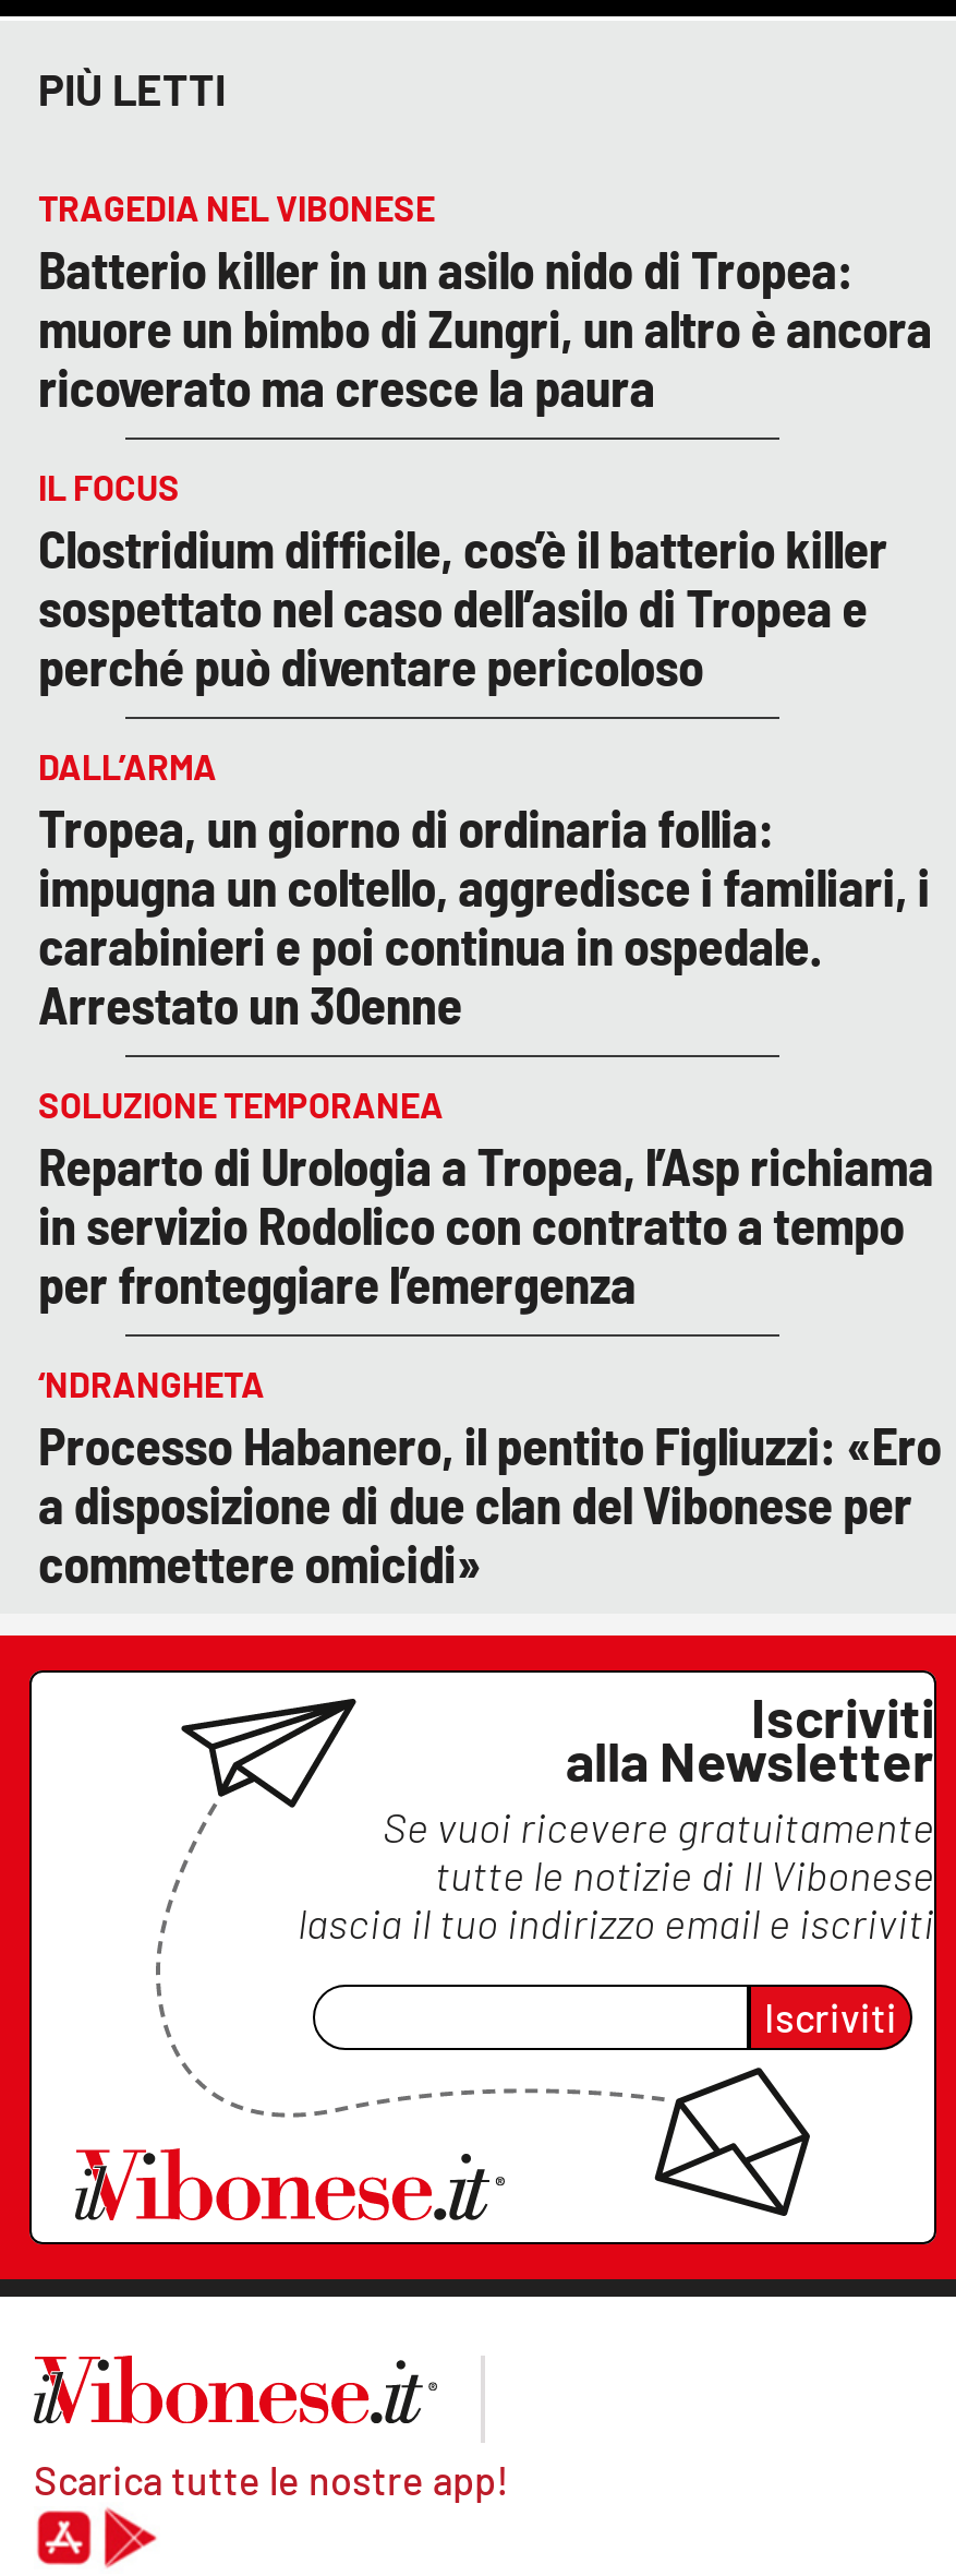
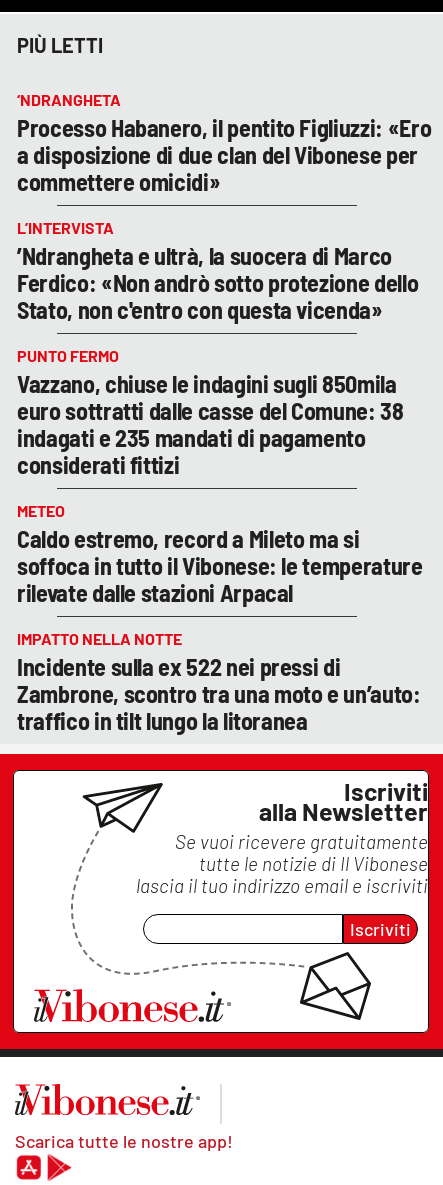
[38,186,933,1314] TRAGEDIA NEL VIBONESE | Batterio killer in un asilo nido di Tropea: | muore un bimbo di Zungri, un altro è ancora | ricoverato ma cresce la paura | IL FOCUS | Clostridium difficile, cos’è il batterio killer | sospettato nel caso dell’asilo di Tropea e | perché può diventare pericoloso | DALL’ARMA | Tropea, un giorno di ordinaria follia: | impugna un coltello, aggredisce i familiari, i | carabinieri e poi continua in ospedale. | Arrestato un 30enne | SOLUZIONE TEMPORANEA | Reparto di Urologia a Tropea, l’Asp richiama | in servizio Rodolico con contratto a tempo | per fronteggiare l’emergenza -> none
moved [38,1362,941,1593] -> [17,90,431,196]: ‘NDRANGHETA | Processo Habanero, il pentito Figliuzzi: «Ero | a disposizione di due clan del Vibonese per | commettere omicidi»
none -> [17,218,423,735] L’INTERVISTA | ’Ndrangheta e ultrà, la suocera di Marco | Ferdico: «Non andrò sotto protezione dello | Stato, non c'entro con questa vicenda» | PUNTO FERMO | Vazzano, chiuse le indagini sugli 850mila | euro sottratti dalle casse del Comune: 38 | indagati e 235 mandati di pagamento | considerati fittizi | METEO | Caldo estremo, record a Mileto ma si | soffoca in tutto il Vibonese: le temperature | rilevate dalle stazioni Arpacal | IMPATTO NELLA NOTTE | Incidente sulla ex 522 nei pressi di | Zambrone, scontro tra una moto e un’auto: | traffico in tilt lungo la litoranea

